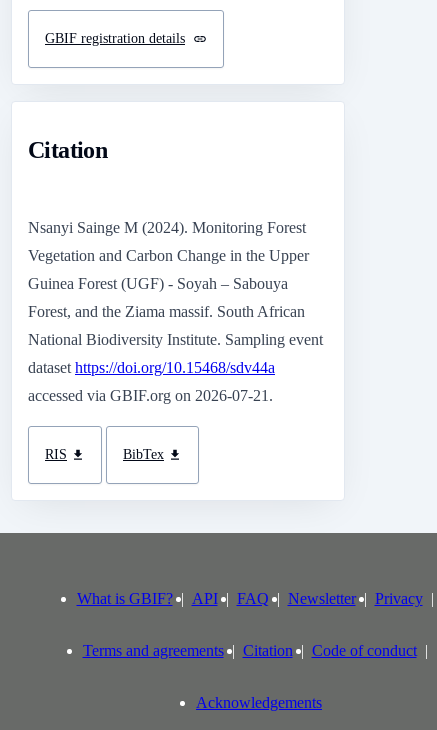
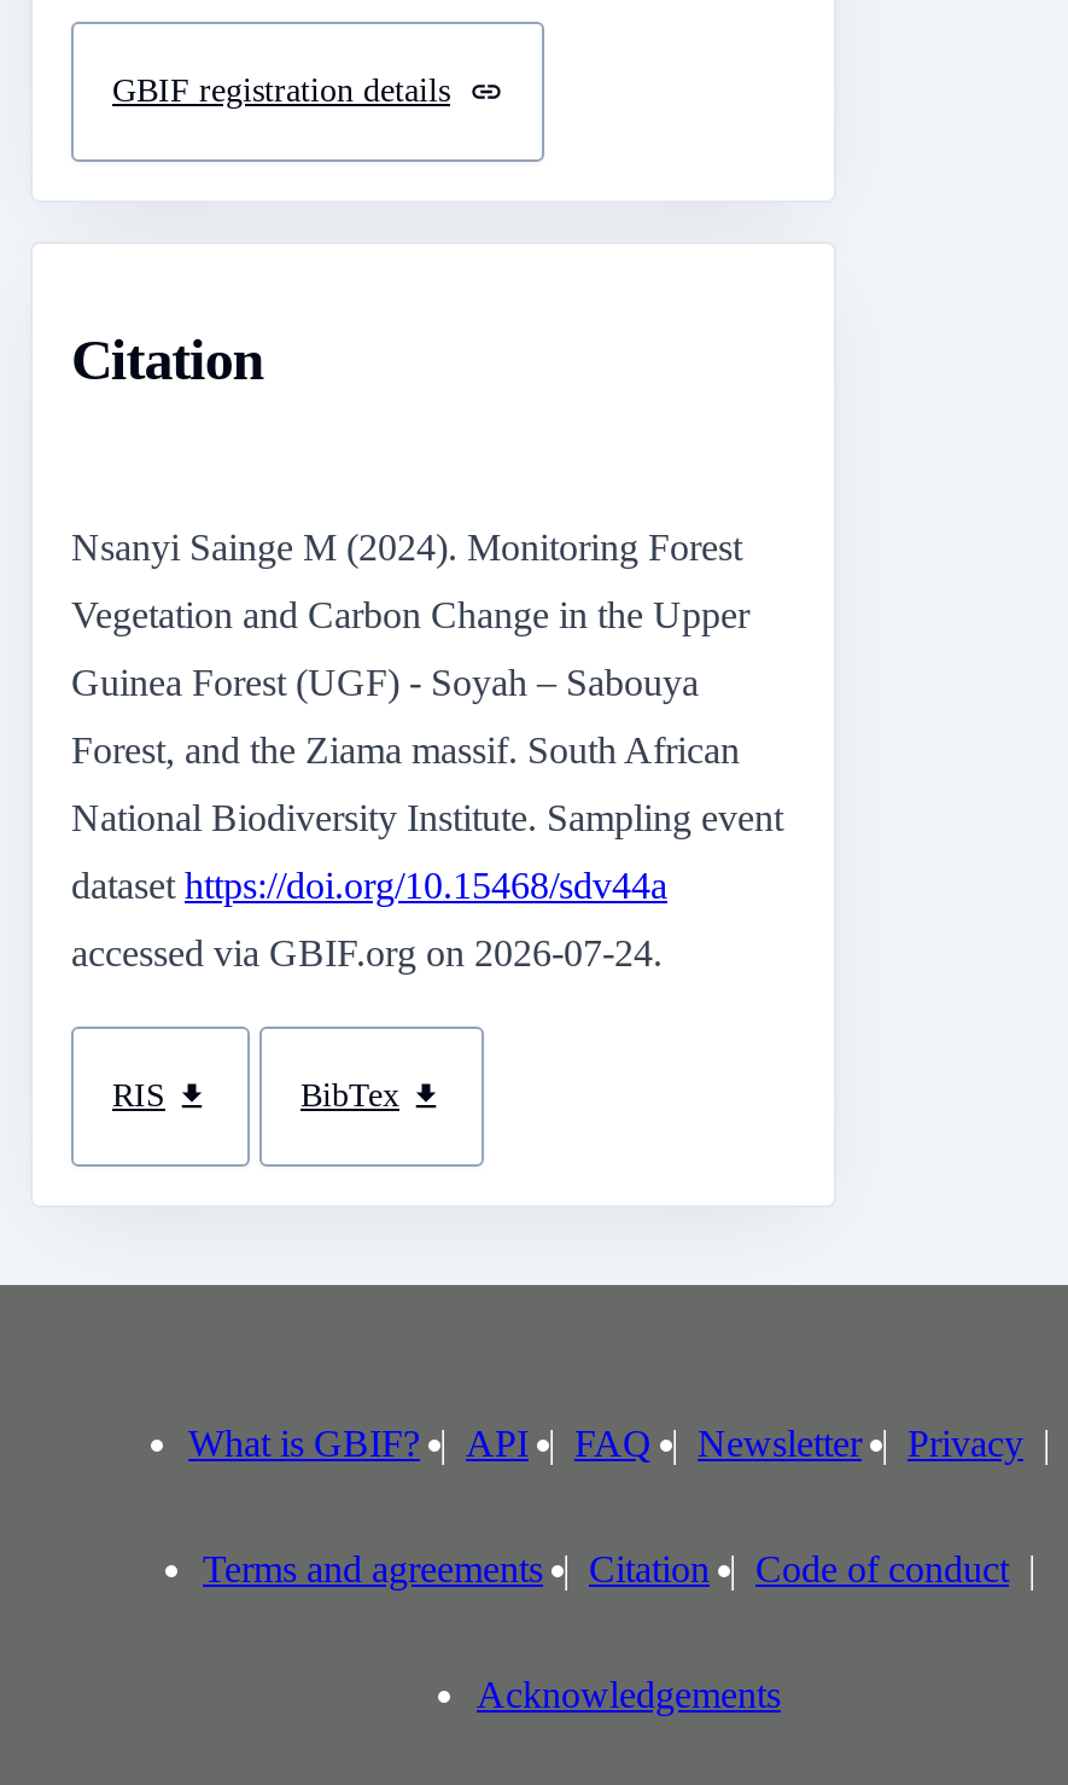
[28,387,273,404] accessed via GBIF.org on 2026-07-21. -> [71,933,663,974] accessed via GBIF.org on 2026-07-24.

